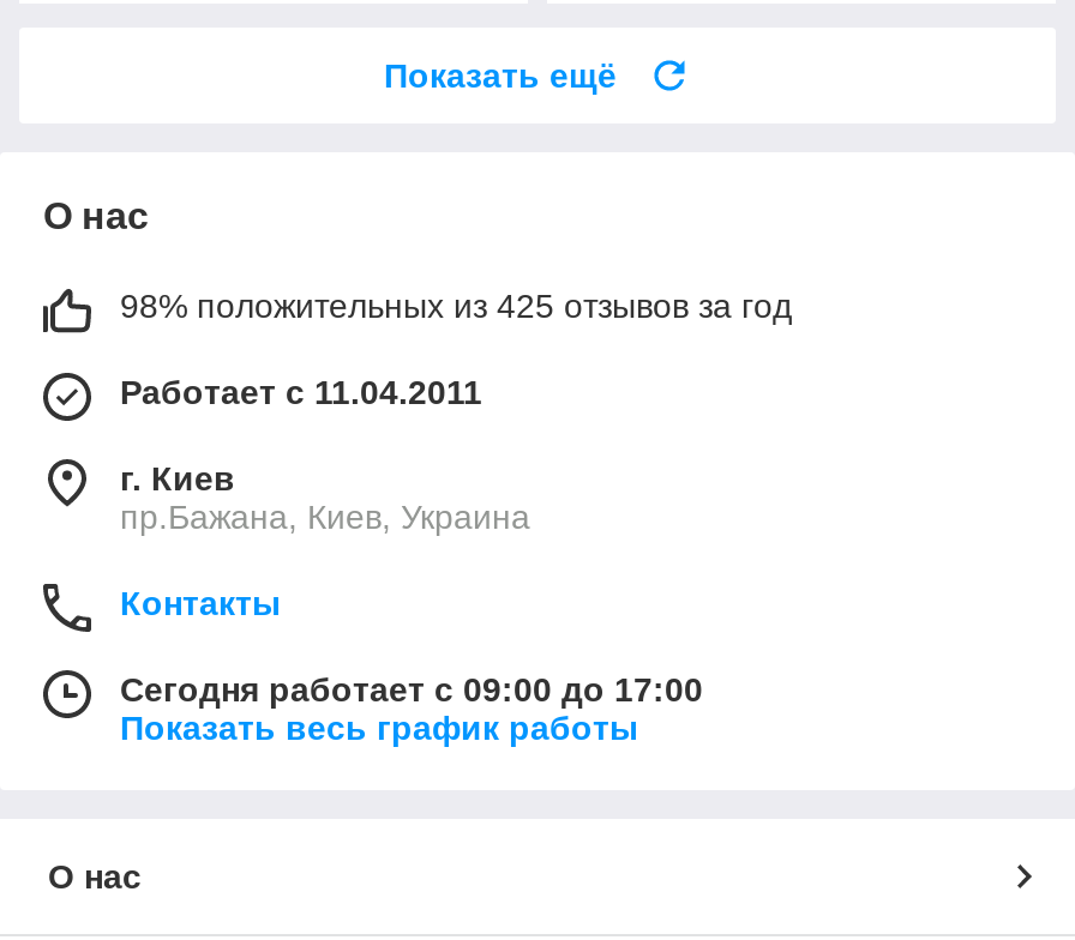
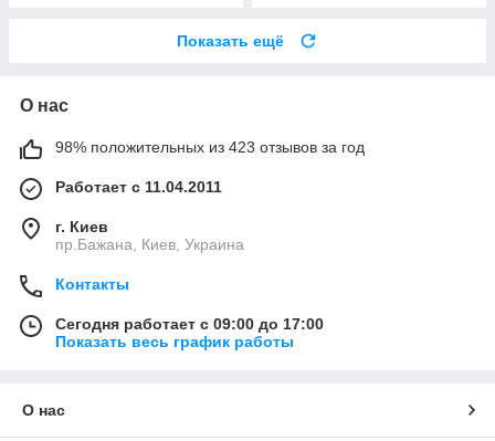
[120,288,792,326] 98% положительных из 425 отзывов за год -> [55,139,365,156] 98% положительных из 423 отзывов за год

